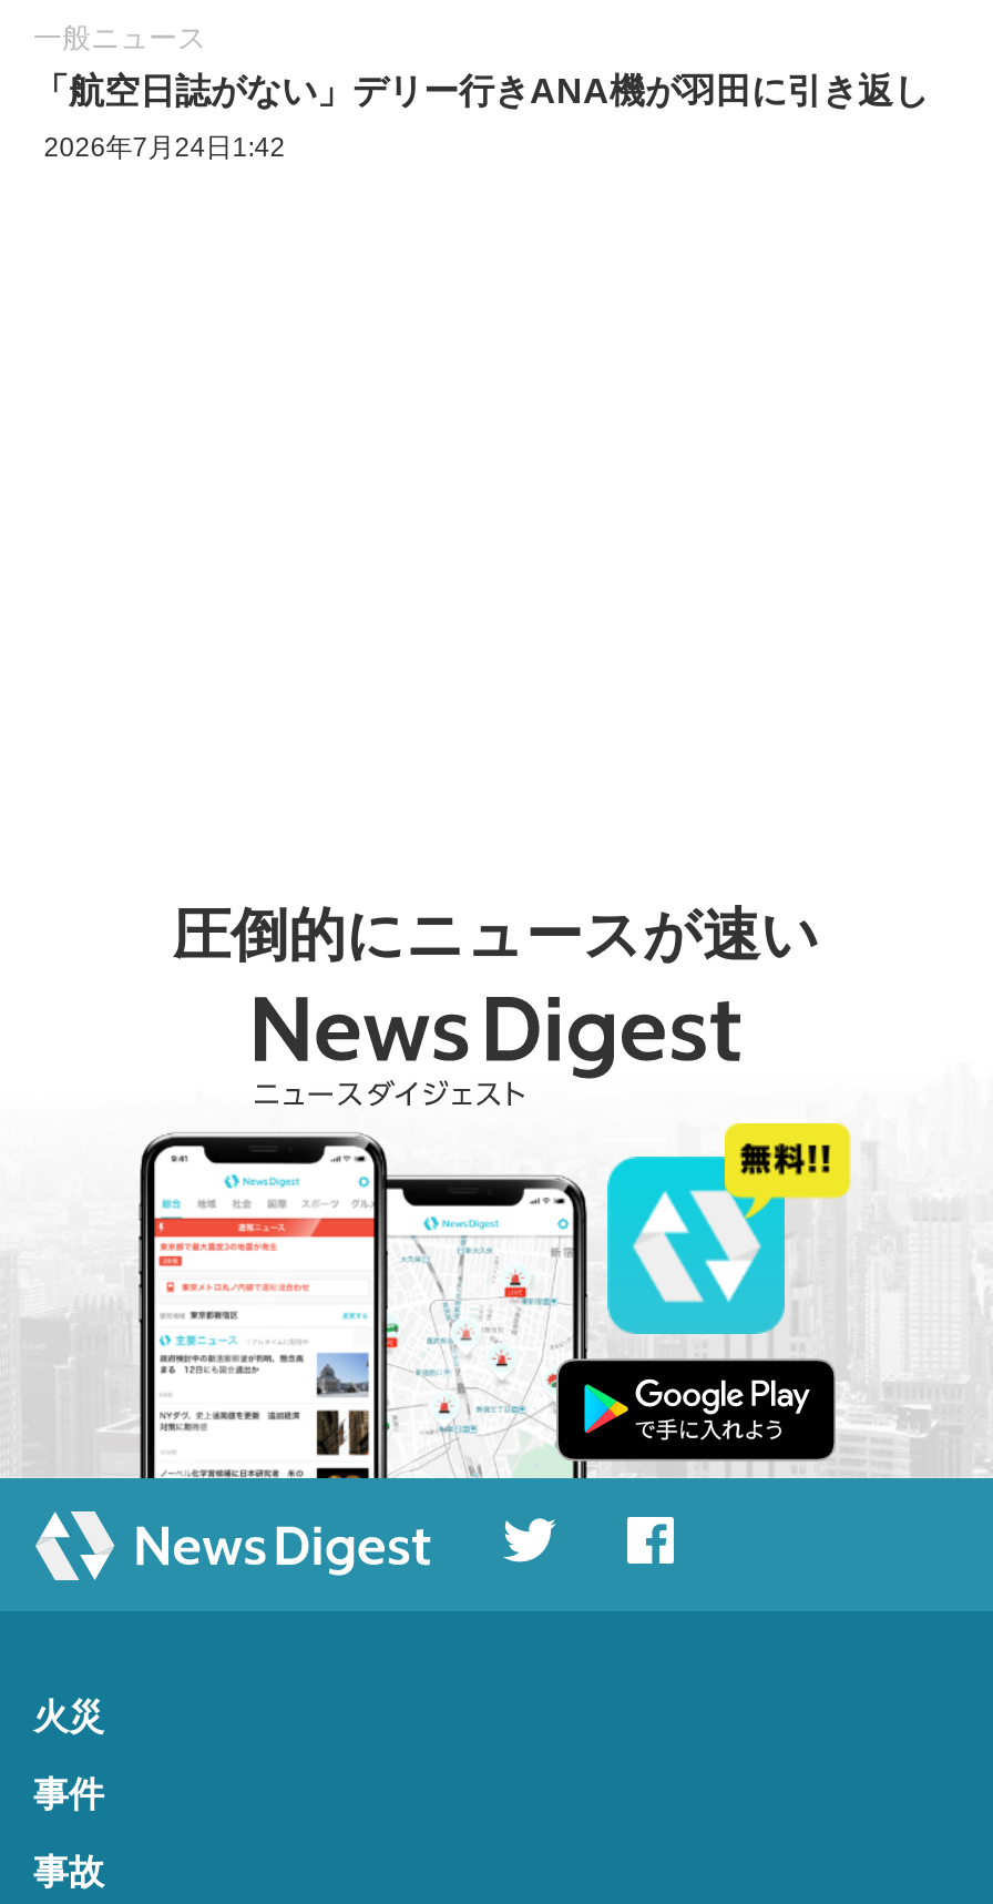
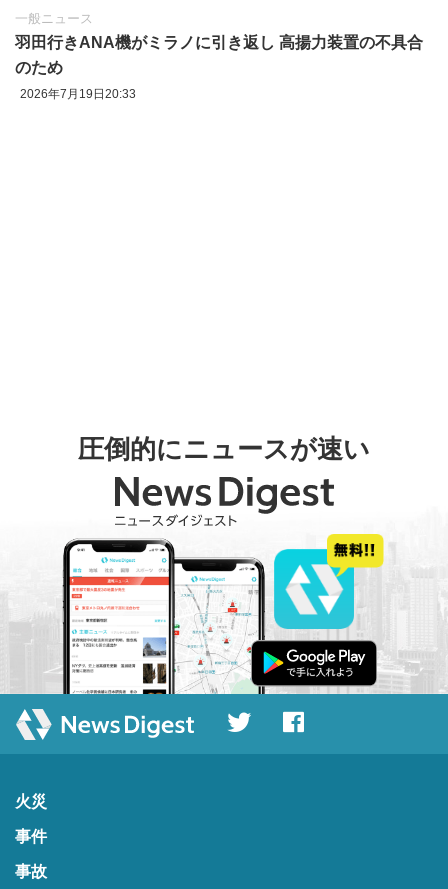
[33,71,929,163] 「航空日誌がない」デリー行きANA機が羽田に引き返し | 2026年7月24日1:42 -> [15,34,423,101] 羽田行きANA機がミラノに引き返し 高揚力装置の不具合 | のため | 2026年7月19日20:33

